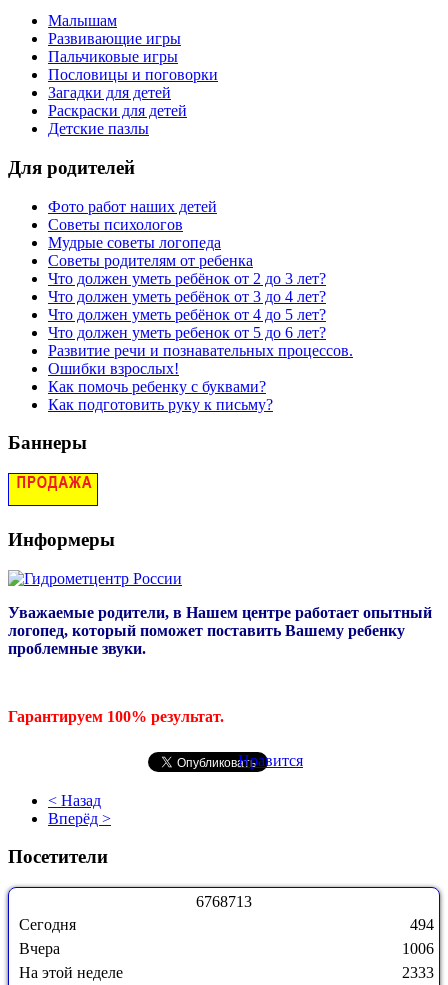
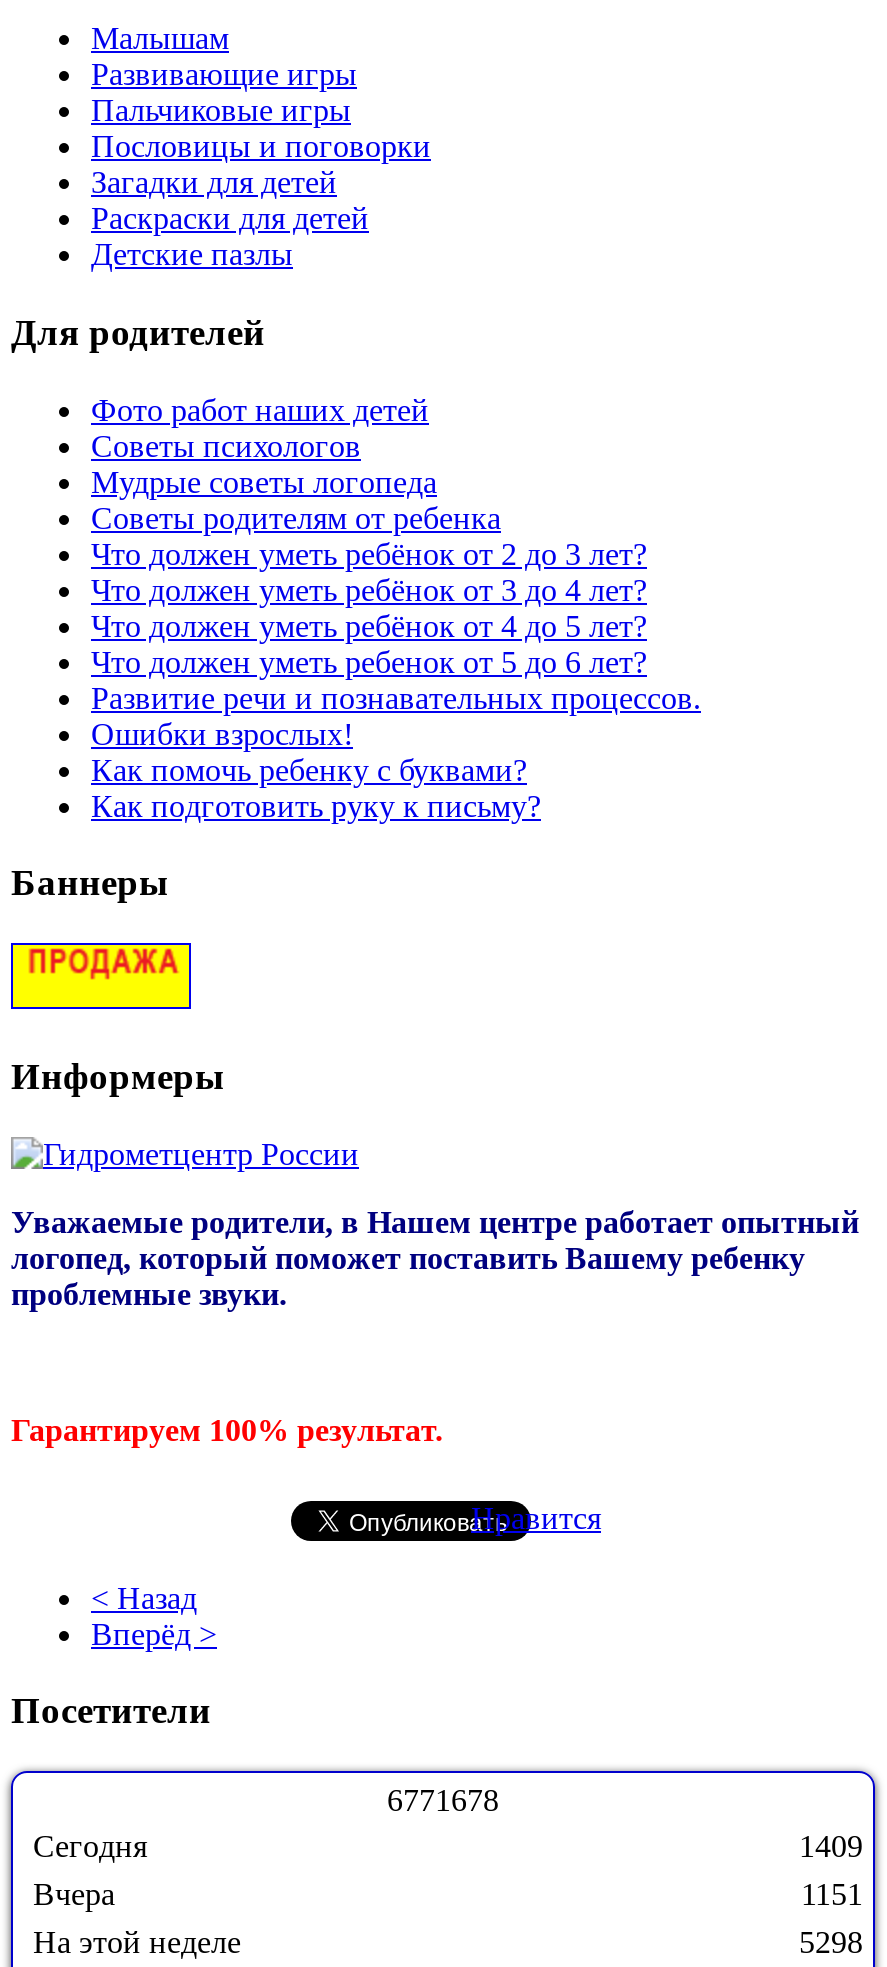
[196,893,252,910] 6768 713 -> [387,1783,499,1817] 6771 678
[410,916,434,933] 494 -> [799,1829,863,1863] 1409
[402,940,434,957] 1006 -> [801,1877,863,1911] 1151
[402,964,434,981] 2333 -> [799,1925,863,1959] 5298

